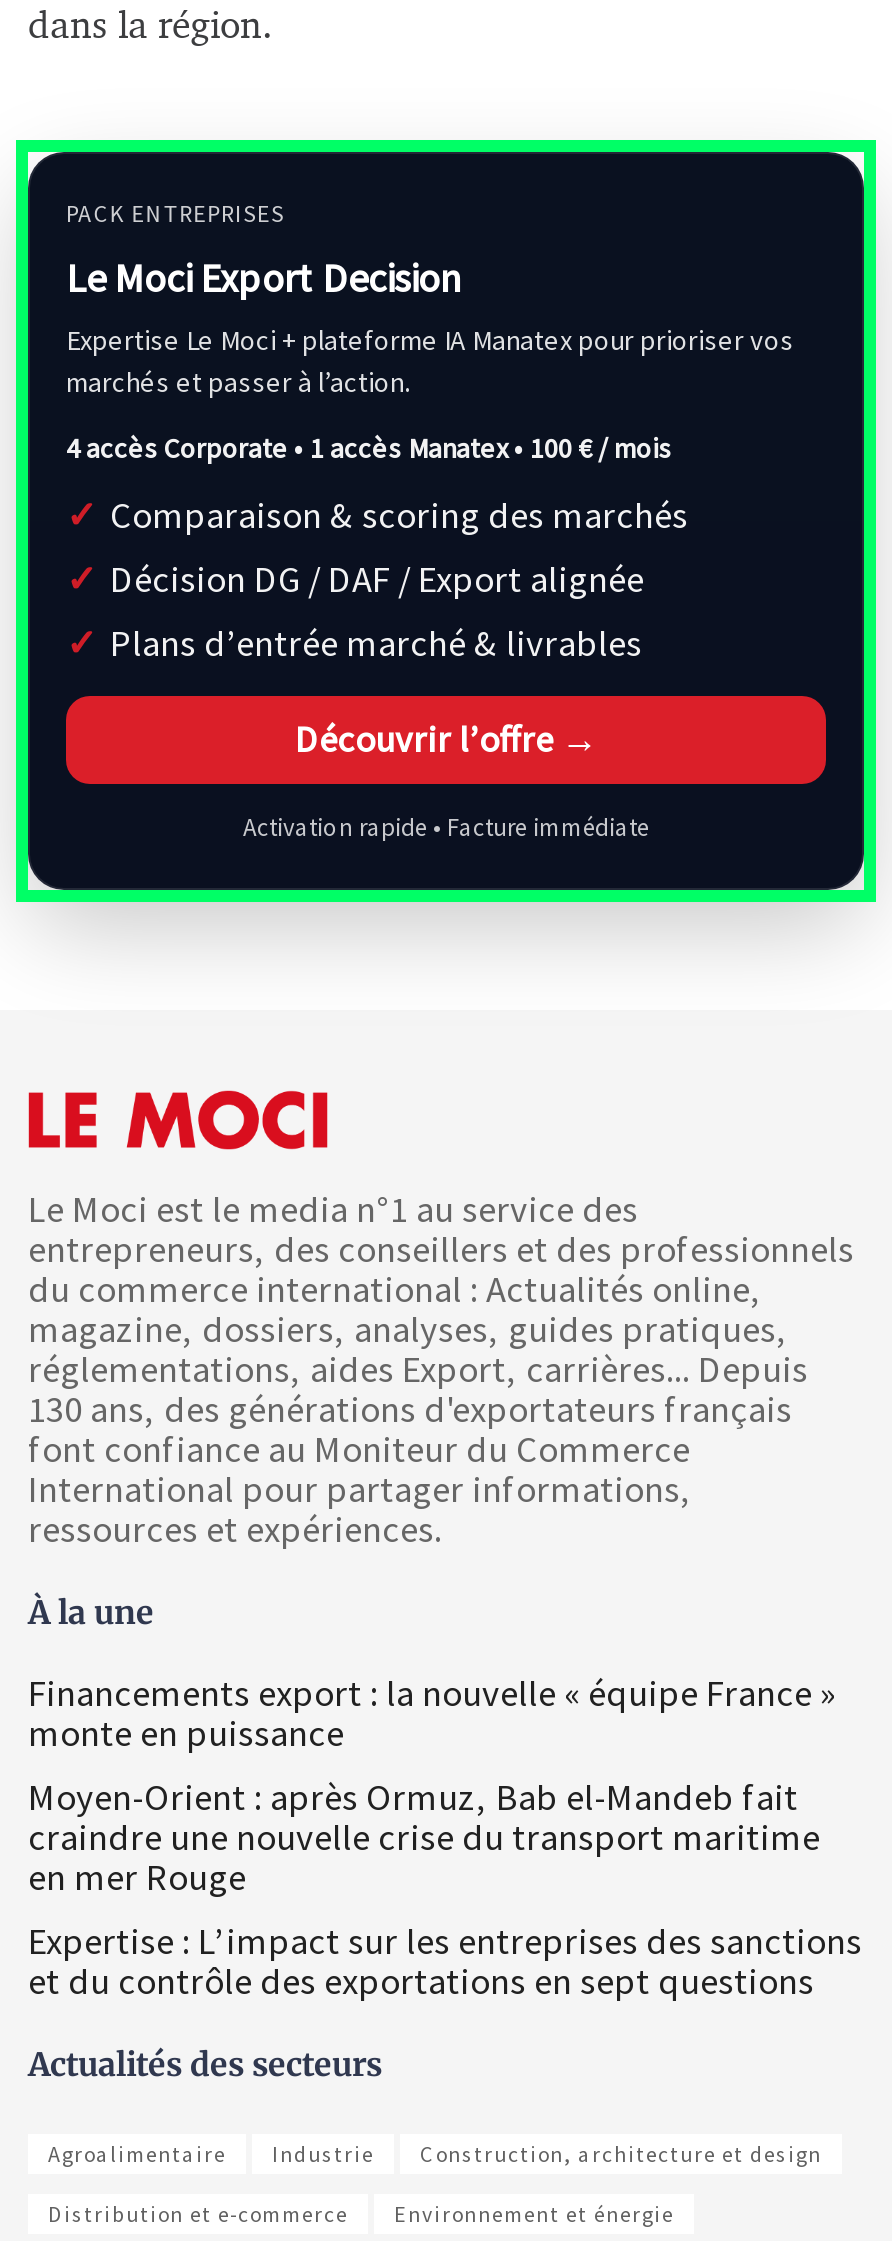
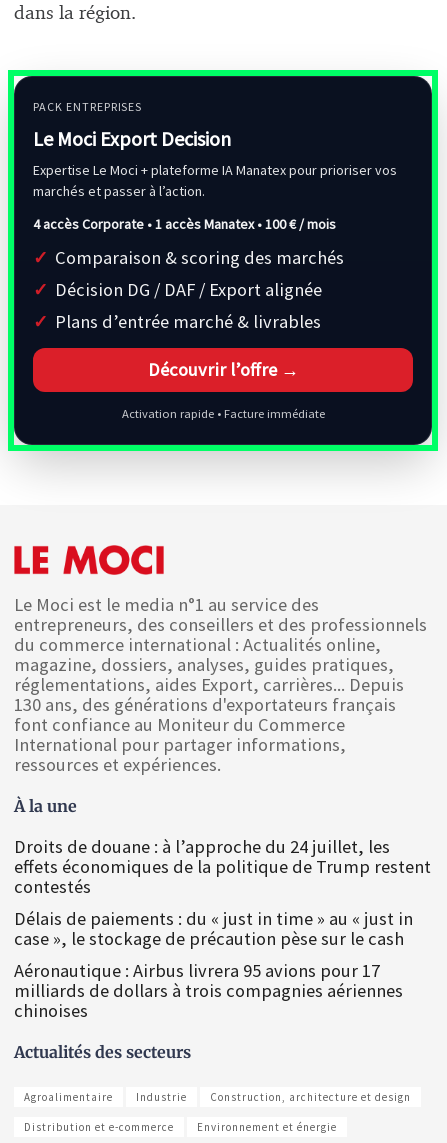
[28,1670,862,2004] Financements export : la nouvelle « équipe France » | monte en puissance | Moyen-Orient : après Ormuz, Bab el-Mandeb fait | craindre une nouvelle crise du transport maritime | en mer Rouge | Expertise : L’impact sur les entreprises des sanctions | et du contrôle des exportations en sept questions -> [14,835,431,1022] Droits de douane : à l’approche du 24 juillet, les | effets économiques de la politique de Trump restent | contestés | Délais de paiements : du « just in time » au « just in | case », le stockage de précaution pèse sur le cash | Aéronautique : Airbus livrera 95 avions pour 17 | milliards de dollars à trois compagnies aériennes | chinoises

